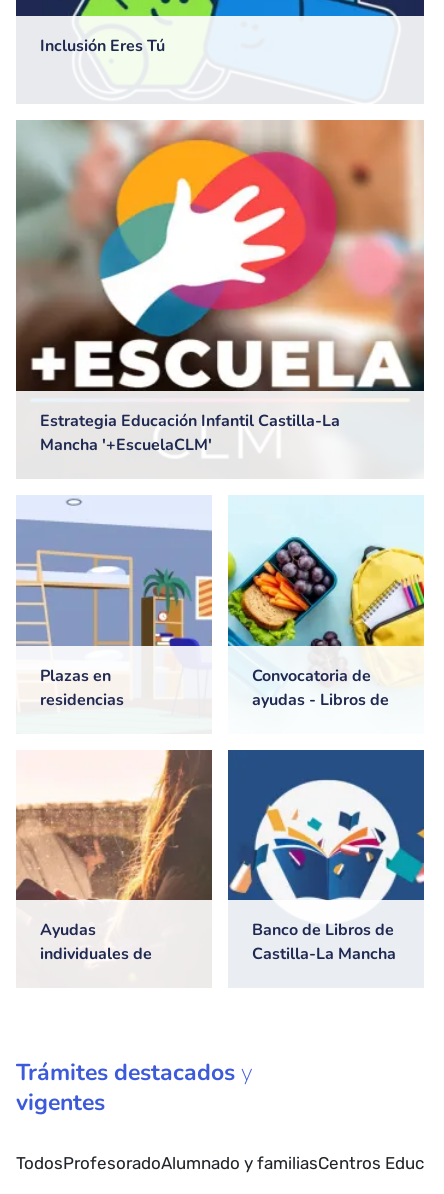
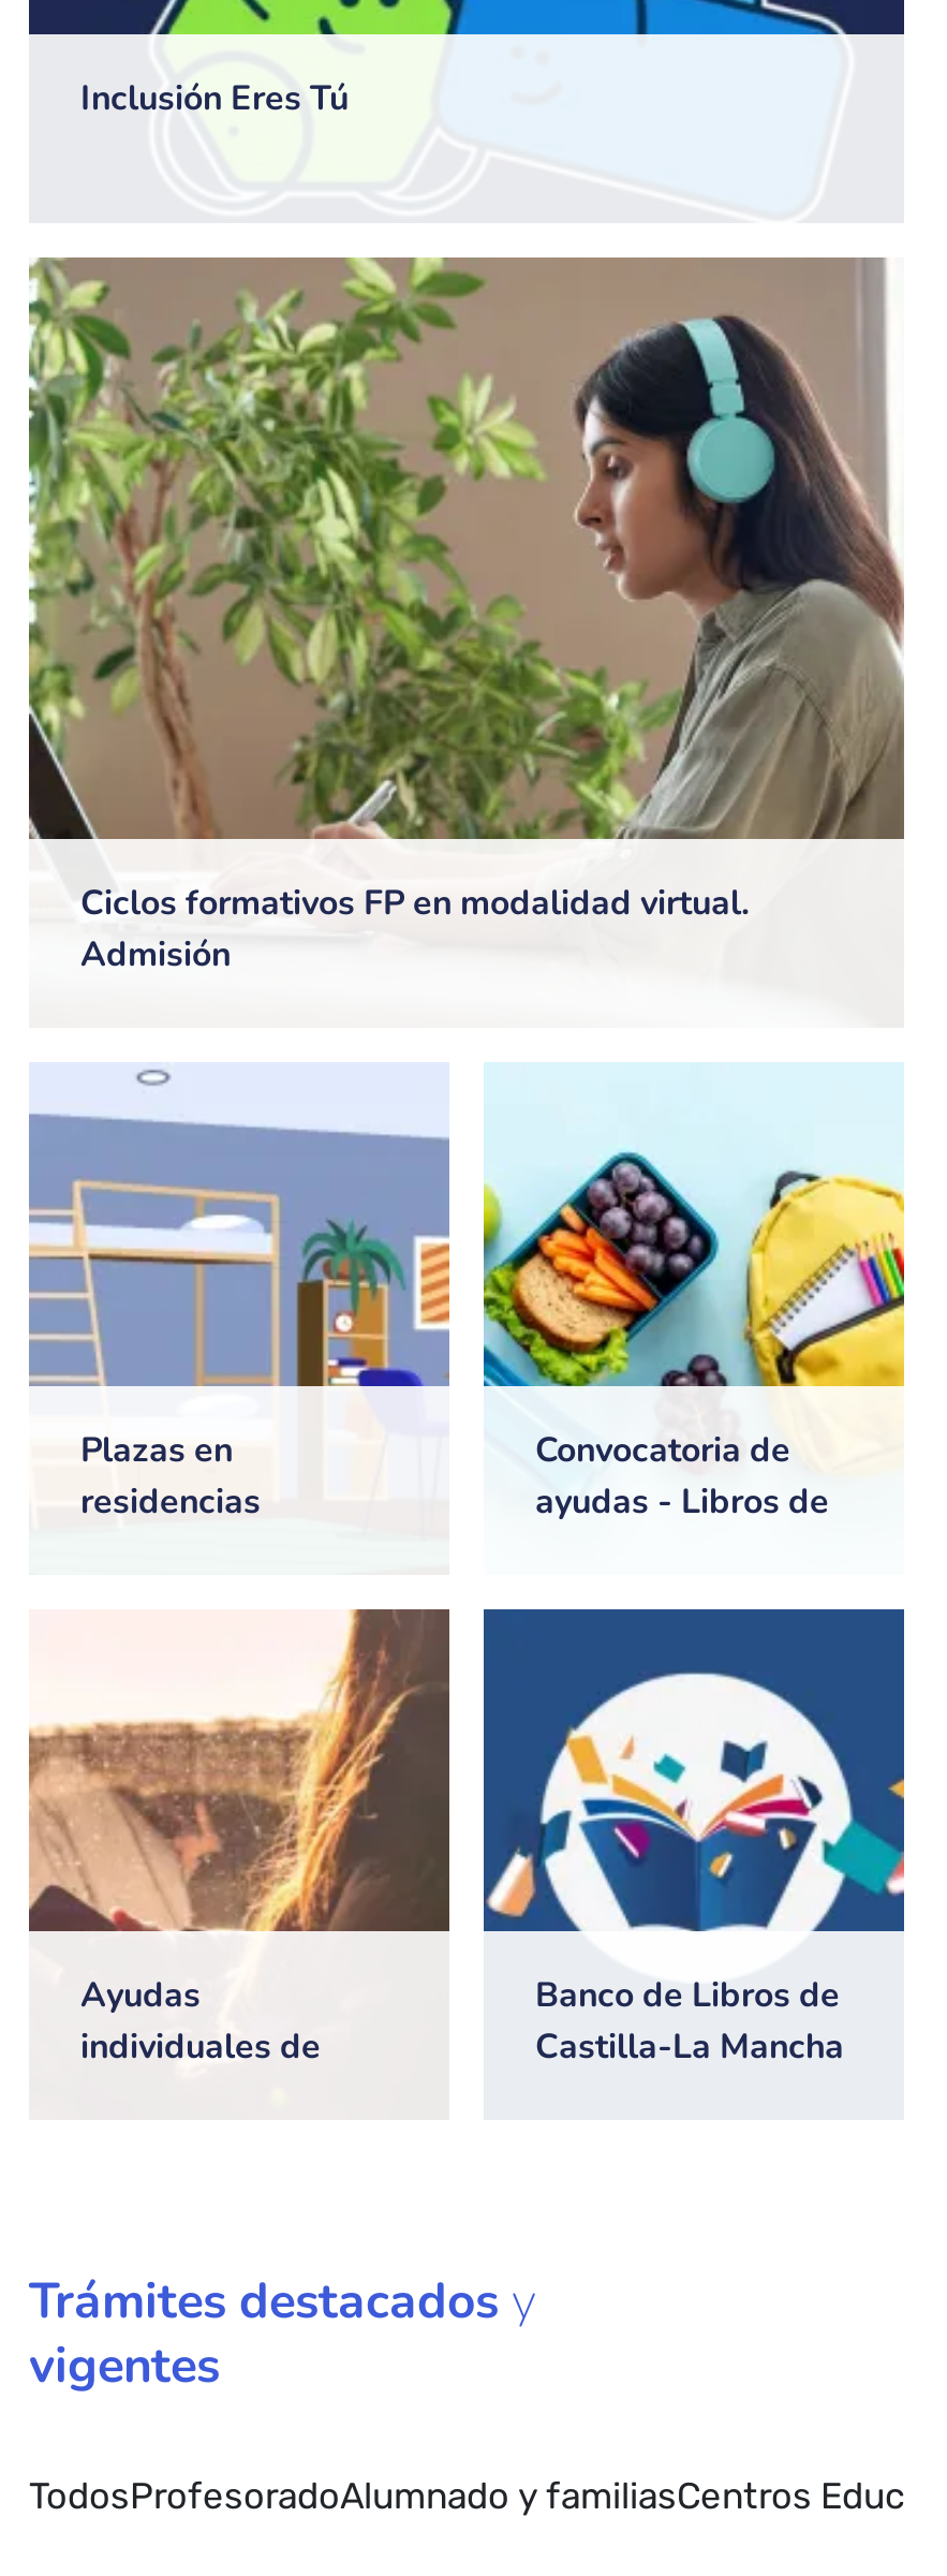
[15,120,425,456] [image] | Estrategia Educación Infantil Castilla-La | Mancha '+EscuelaCLM' -> [29,257,906,979] [image] | Ciclos formativos FP en modalidad virtual. | Admisión

